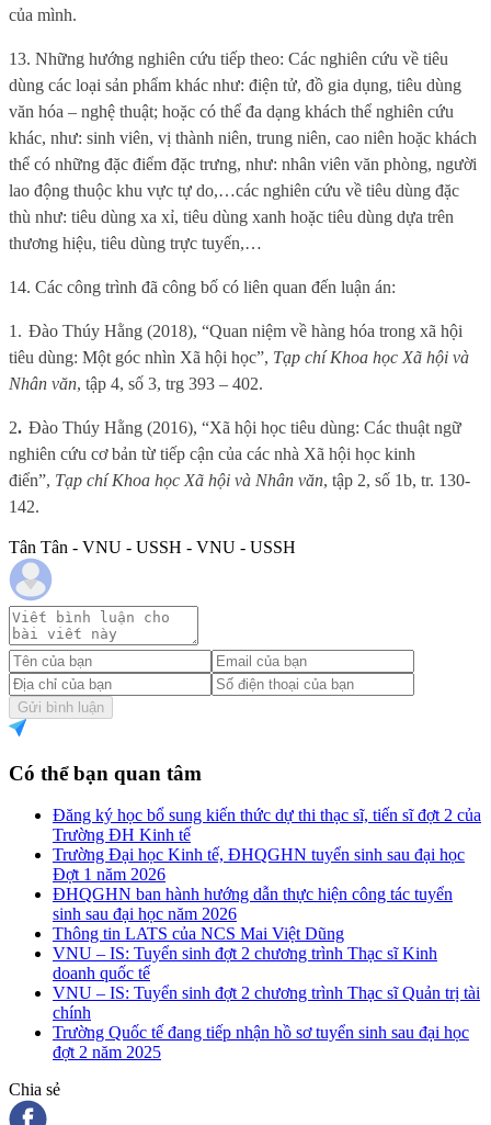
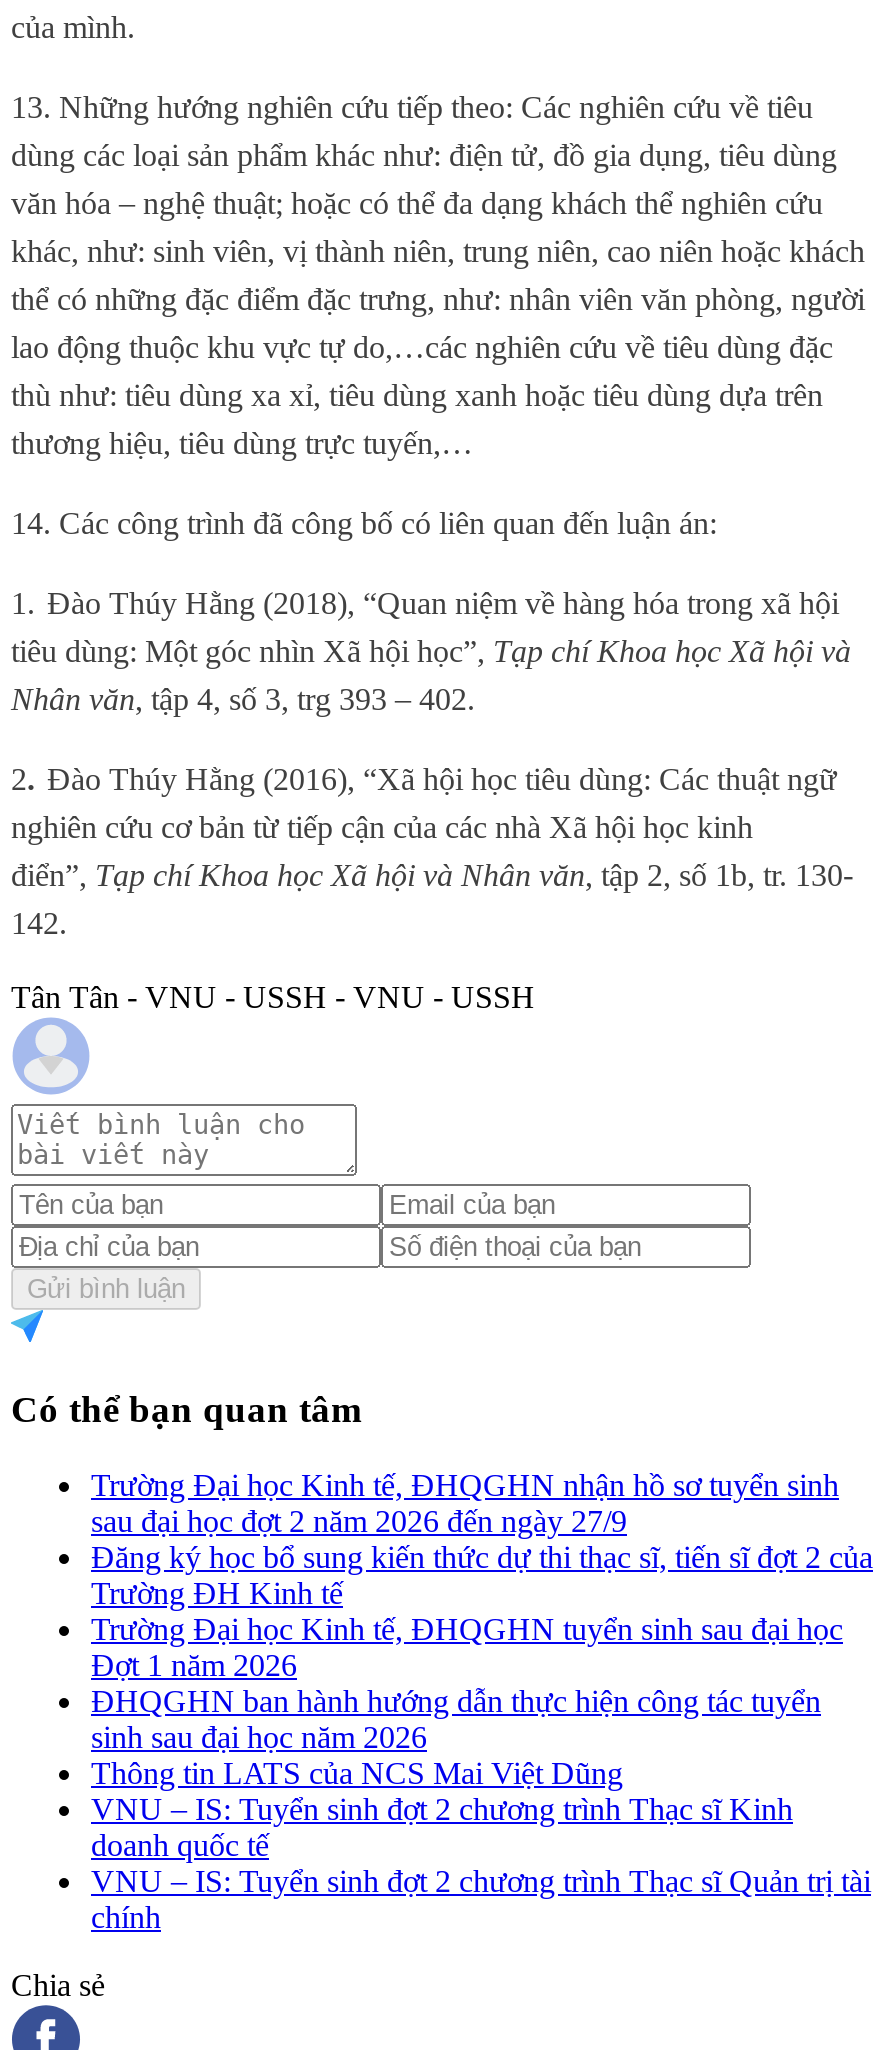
none -> [91,1468,839,1538] Trường Đại học Kinh tế, ĐHQGHN nhận hồ sơ tuyển sinh | sau đại học đợt 2 năm 2026 đến ngày 27/9
moved [53,806,481,1022] -> [91,1540,873,1934]: Đăng ký học bổ sung kiến thức dự thi thạc sĩ, tiến sĩ đợt 2 của | Trường ĐH Kinh tế | Trường Đại học Kinh tế, ĐHQGHN tuyển sinh sau đại học | ... | VNU – IS: Tuyển sinh đợt 2 chương trình Thạc sĩ Quản trị tài | chính
[53,1023,469,1062] Trường Quốc tế đang tiếp nhận hồ sơ tuyển sinh sau đại học | đợt 2 năm 2025 -> none

